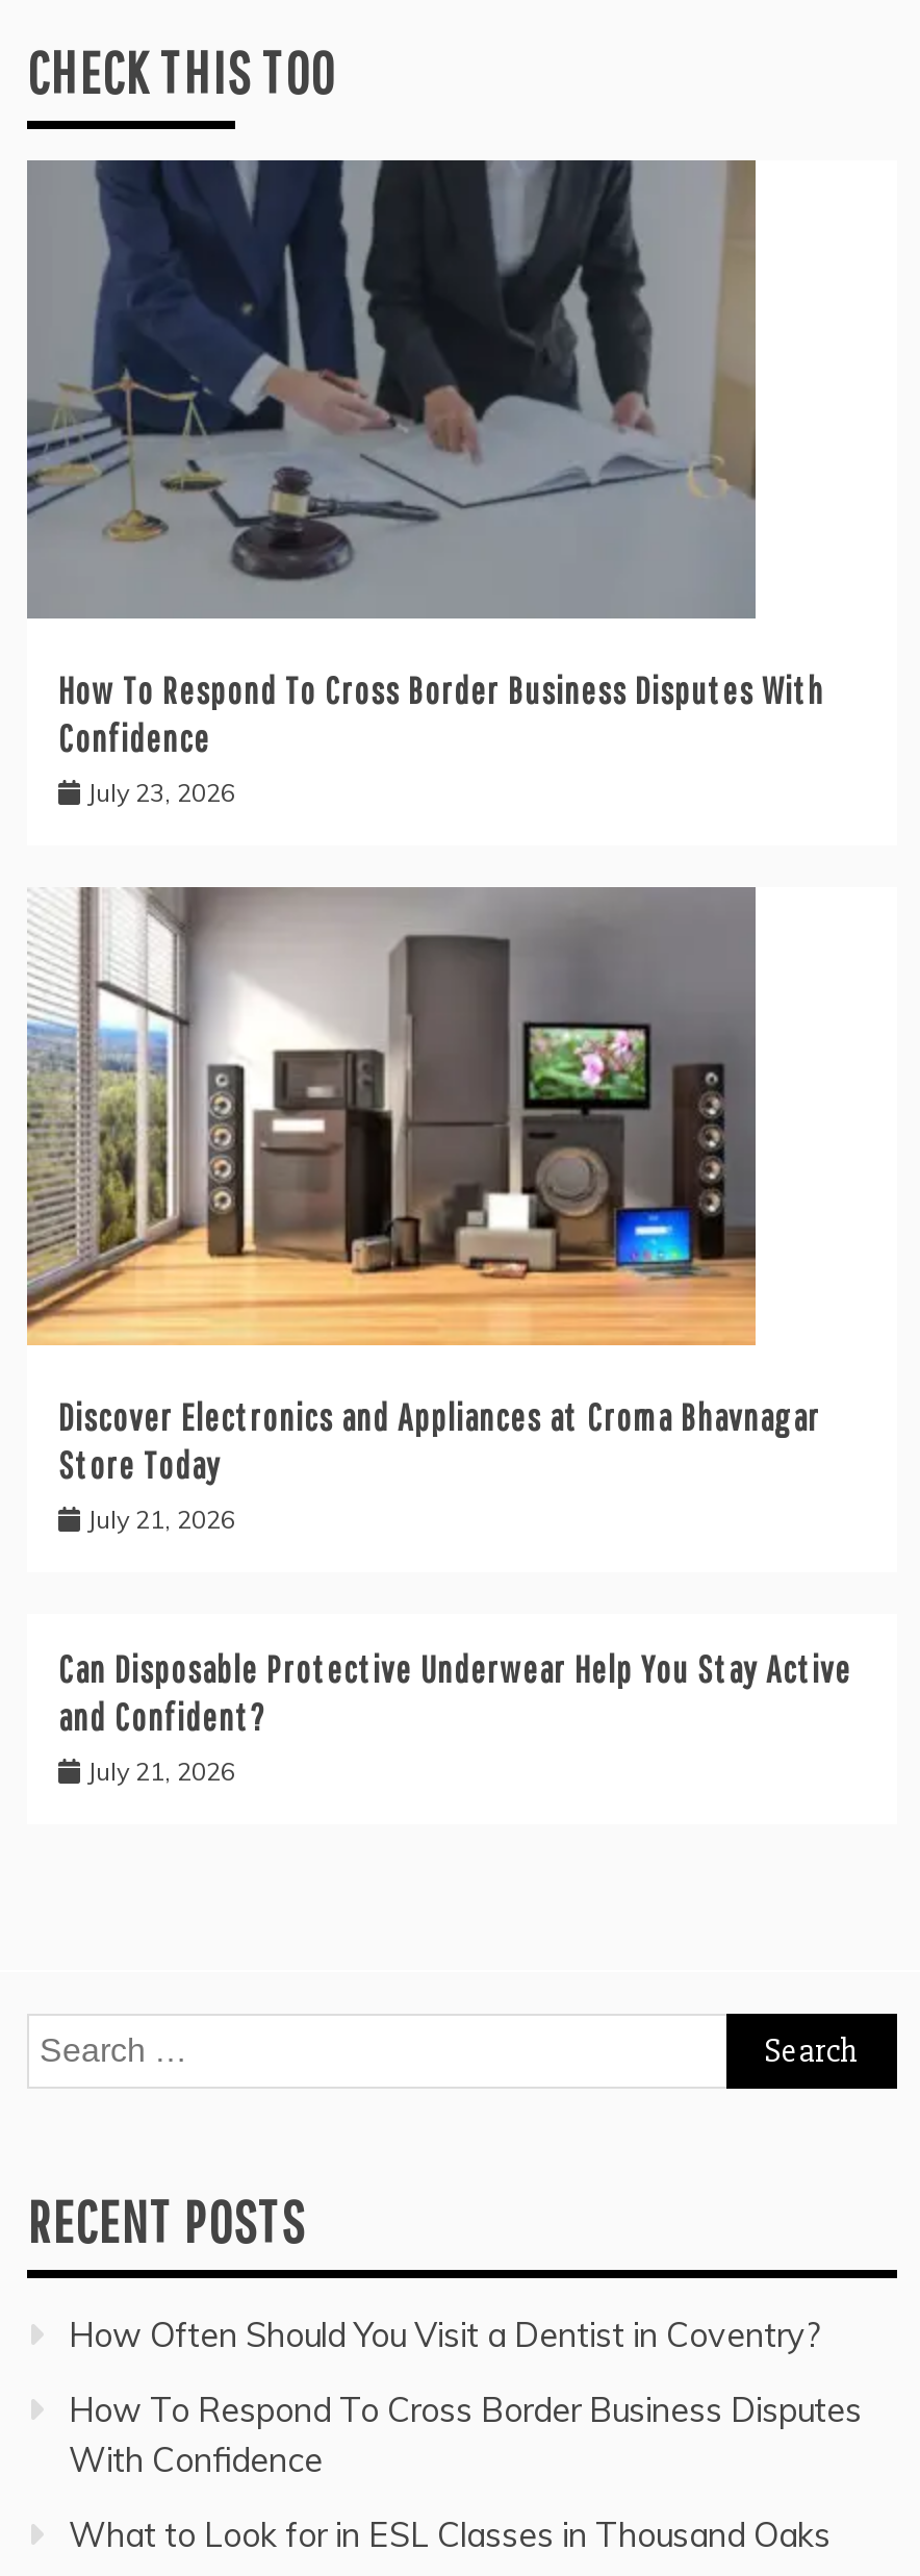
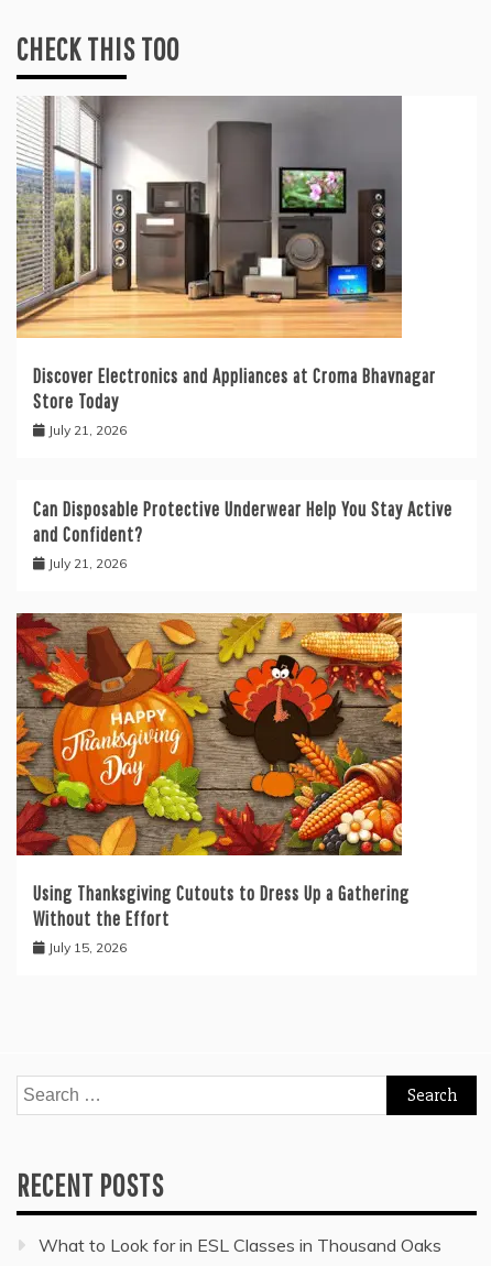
[25,158,824,809] [image] | How To Respond To Cross Border Business Disputes With | Confidence | July 23, 2026 -> none
moved [23,885,851,1788] -> [14,95,452,572]: [image] | Discover Electronics and Appliances at Croma Bhavnagar | Store Today | July 21, 2026 | Can Disposable Protective Underwear Help You Stay Active | and Confident? | July 21, 2026
none -> [15,612,410,956] [image] | Using Thanksgiving Cutouts to Dress Up a Gathering | Without the Effort | July 15, 2026
[69,2314,862,2481] How Often Should You Visit a Dentist in Coventry? | How To Respond To Cross Border Business Disputes | With Confidence -> none

